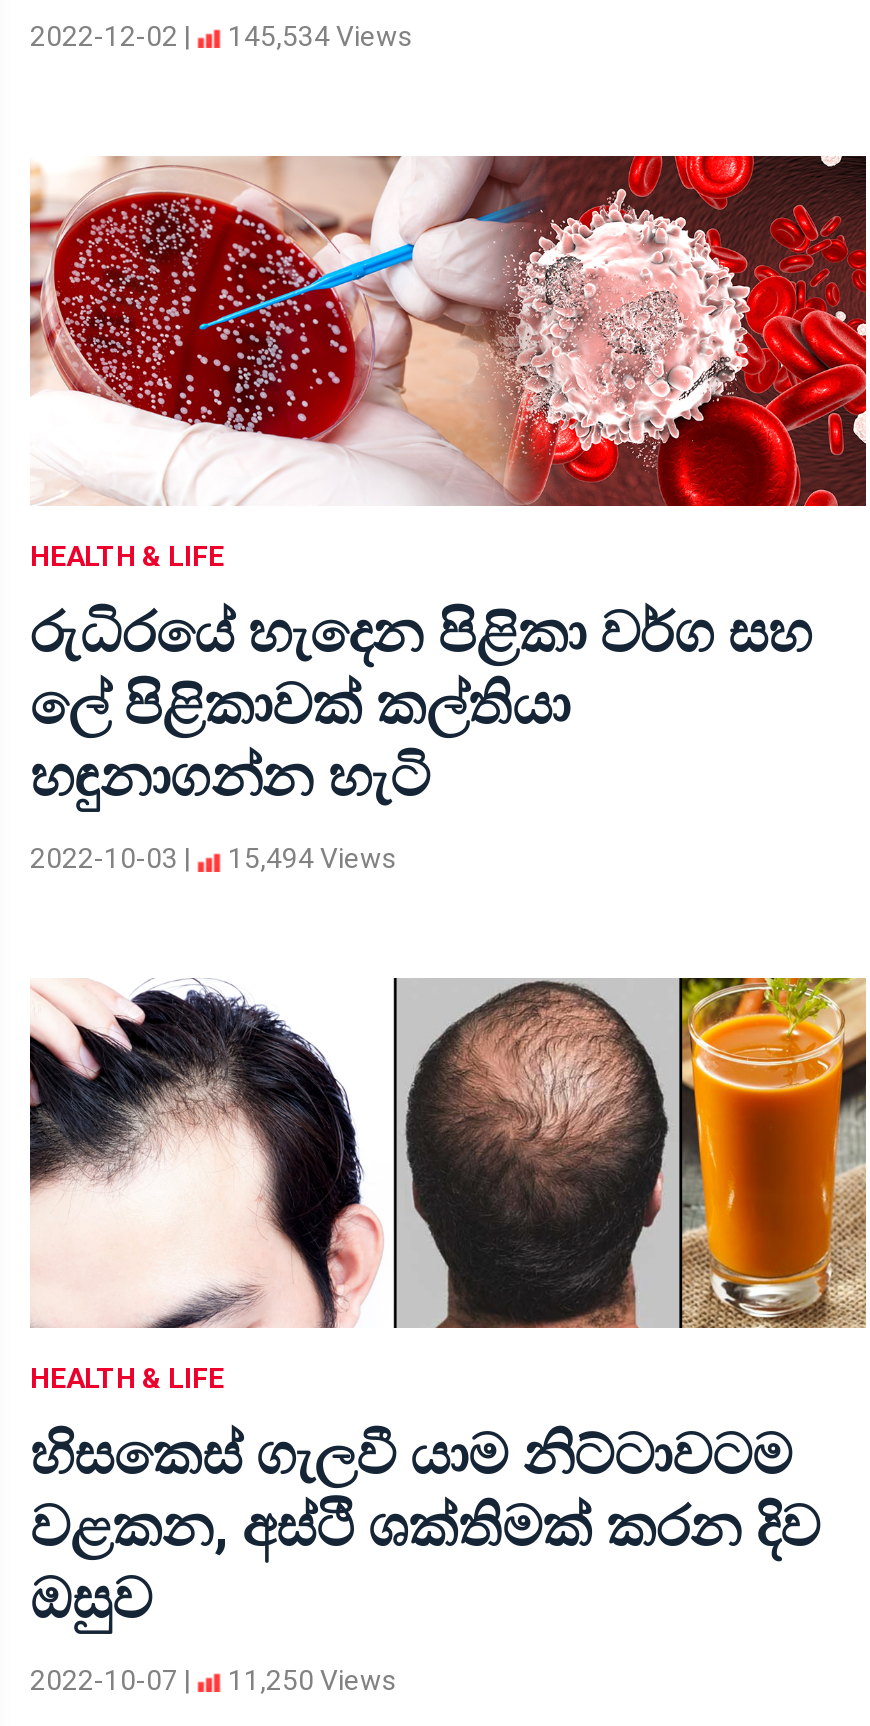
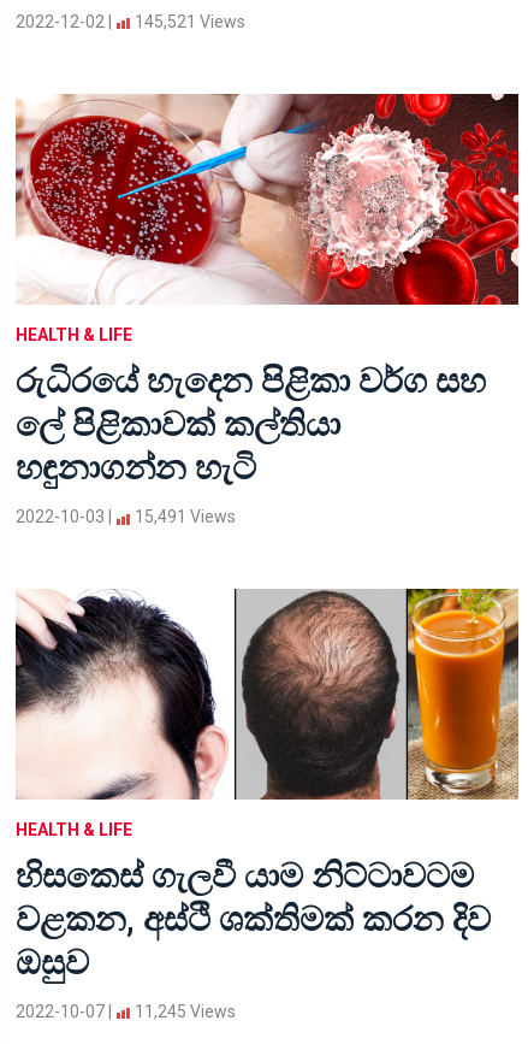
[222,20,412,52] 145,534 Views -> [131,12,245,31] 145,521 Views
[222,843,396,875] 15,494 Views -> [131,508,236,527] 15,491 Views
[222,1663,396,1695] 11,250 Views -> [131,1001,236,1021] 11,245 Views

